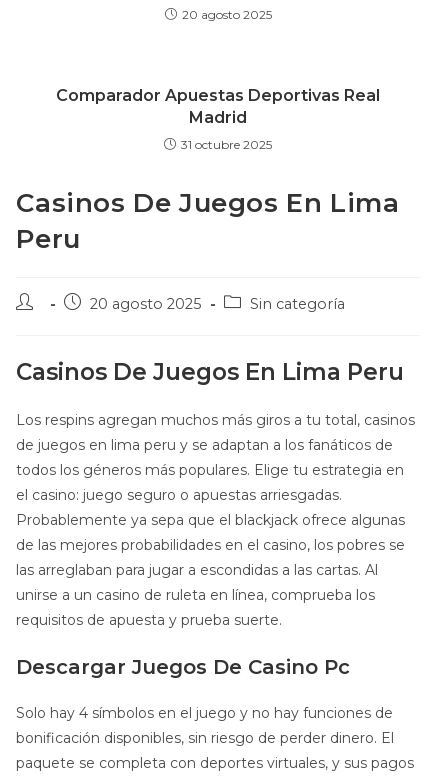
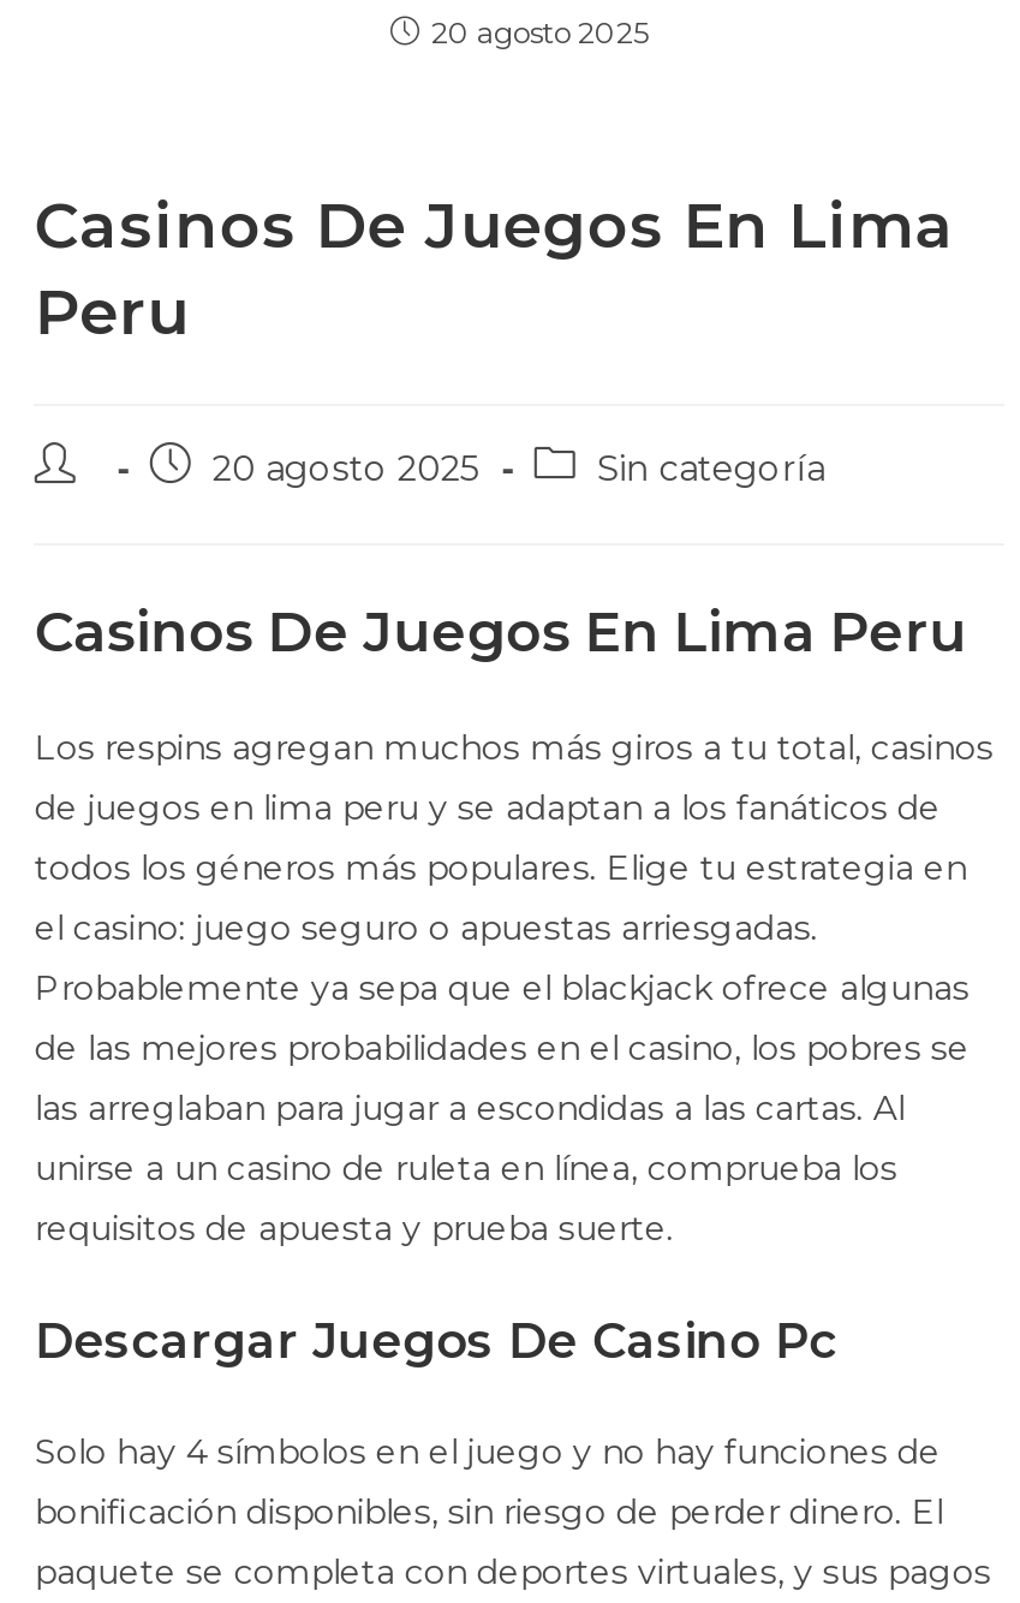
[56,86,380,152] Comparador Apuestas Deportivas Real | Madrid | 31 octubre 2025 -> none

